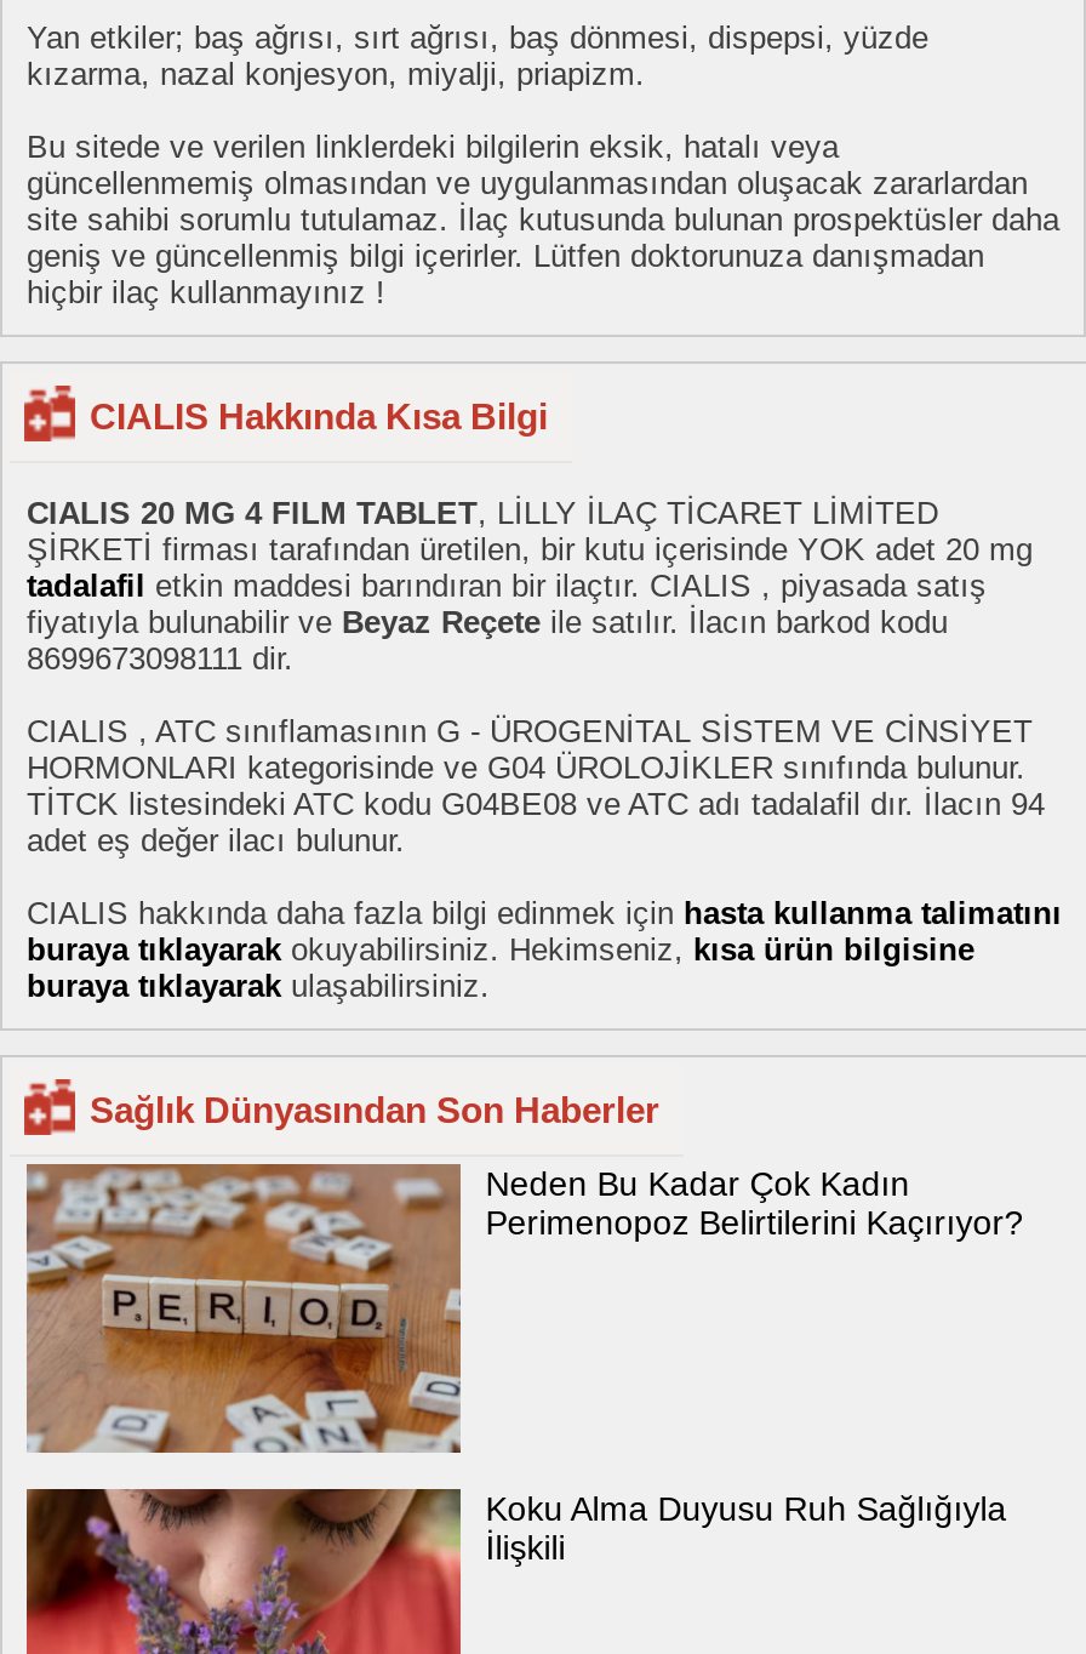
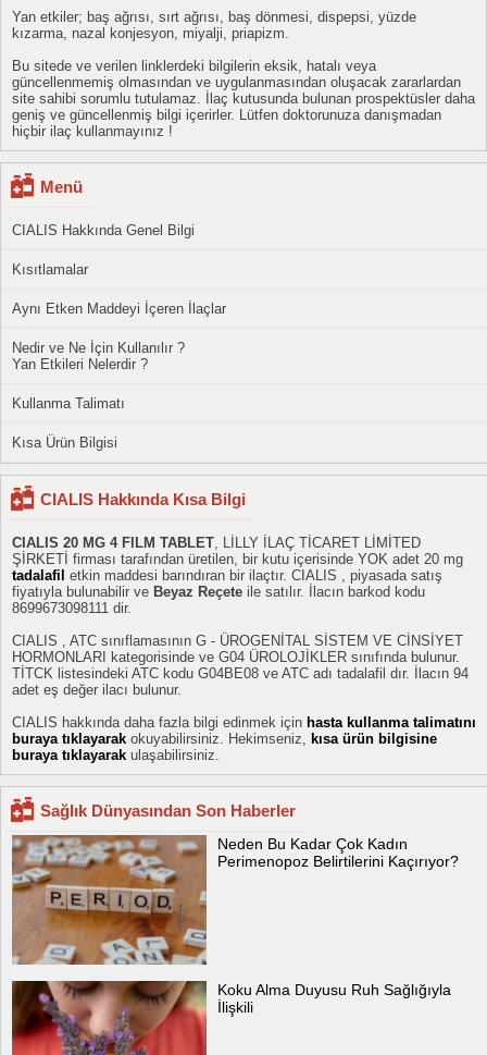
none -> [12,177,226,451] Menü | CIALIS Hakkında Genel Bilgi | Kısıtlamalar | Aynı Etken Maddeyi İçeren İlaçlar | Nedir ve Ne İçin Kullanılır ? | Yan Etkileri Nelerdir ? | Kullanma Talimatı | Kısa Ürün Bilgisi

